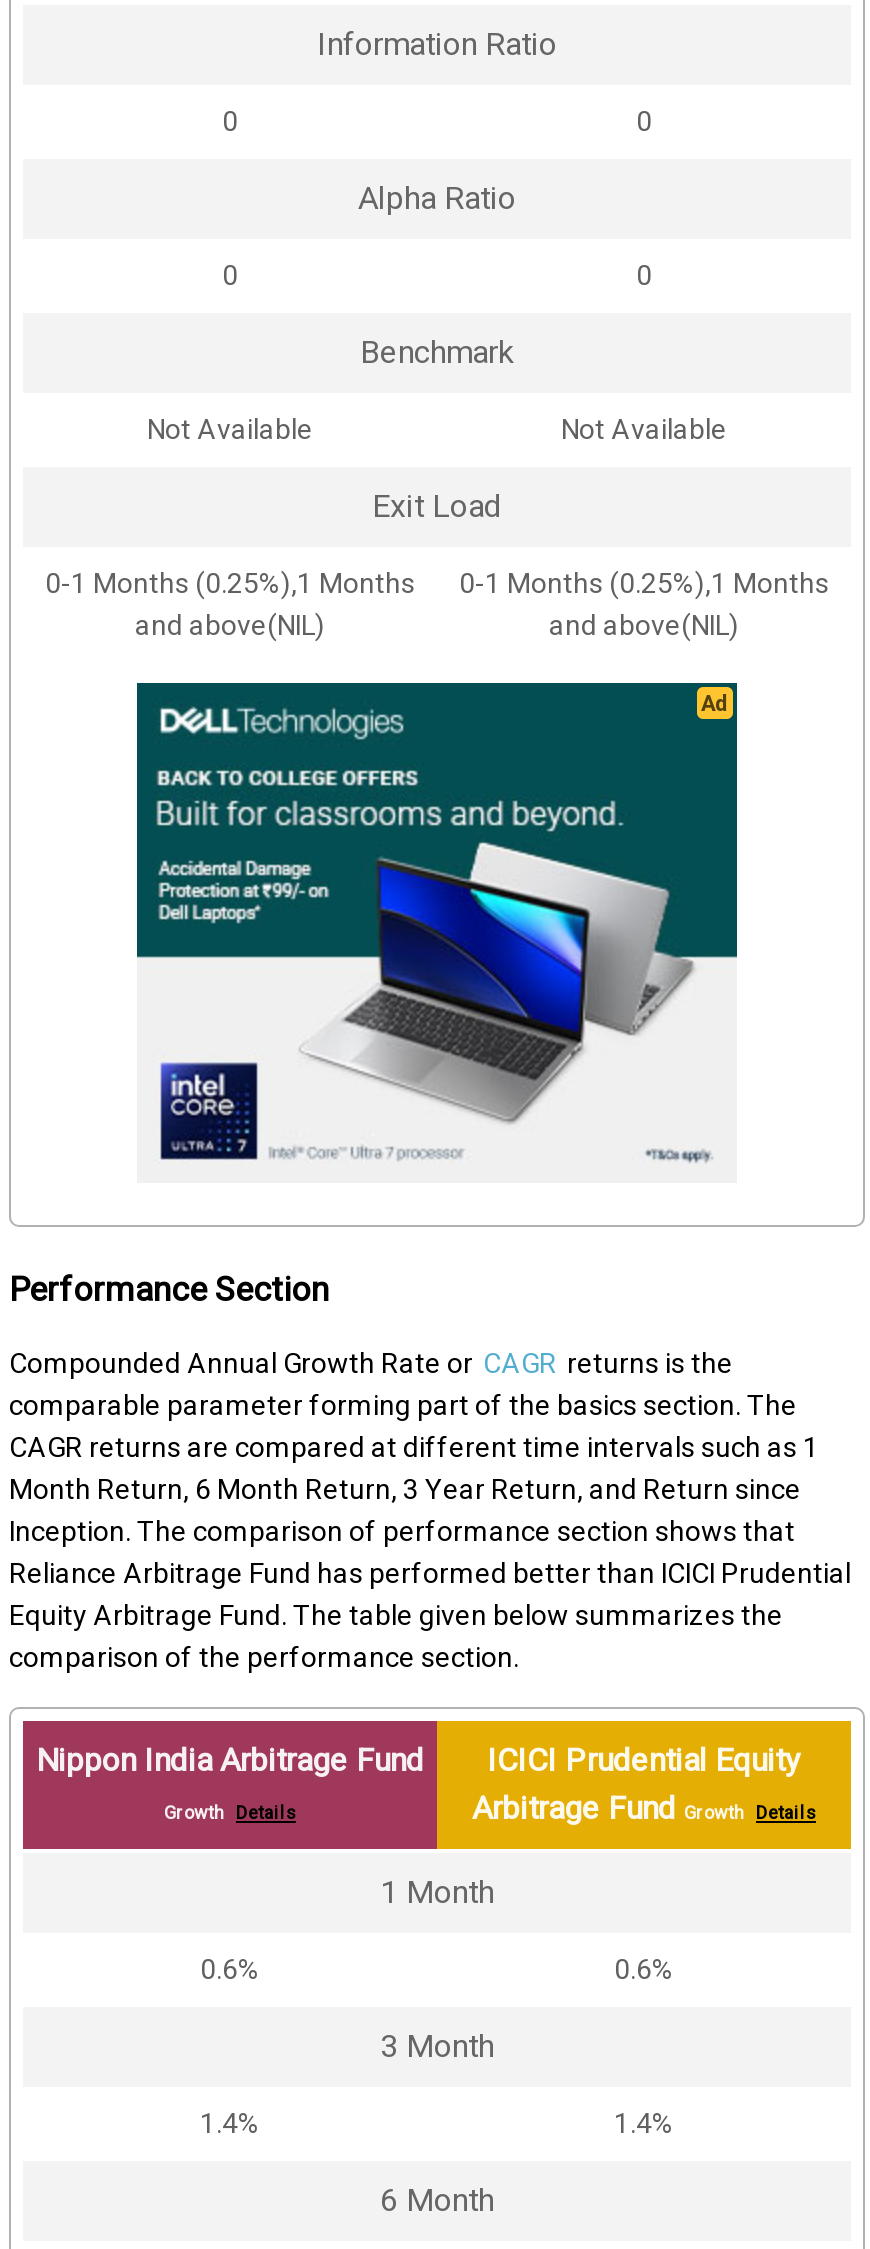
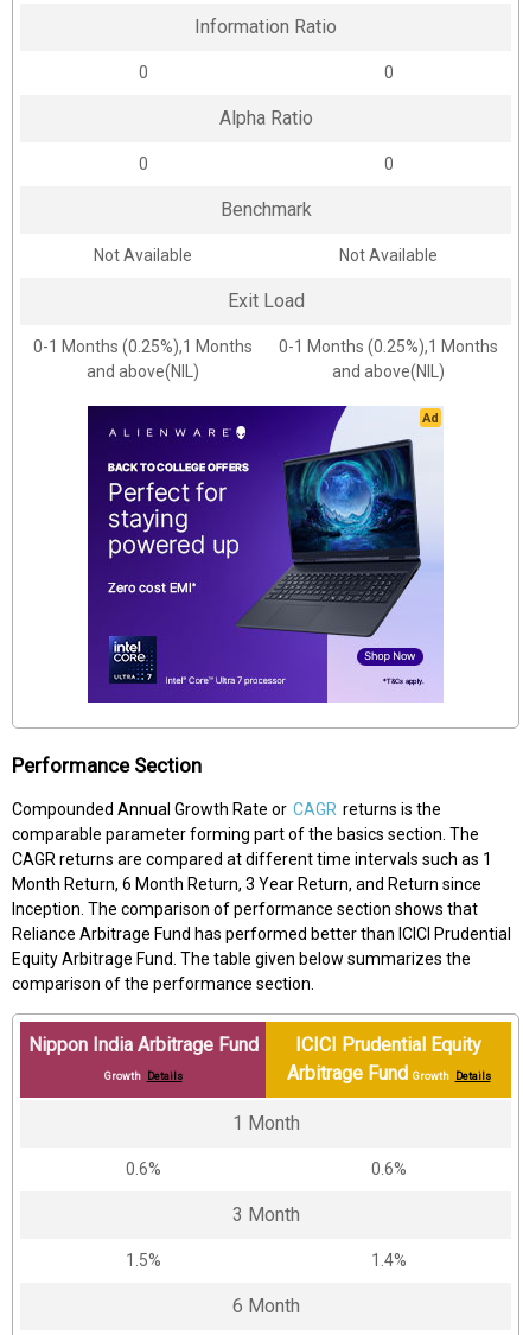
[135,681,739,1183] [image] -> [87,406,444,704] [image]
[200,2107,260,2139] 1.4% -> [125,1251,161,1270] 1.5%

